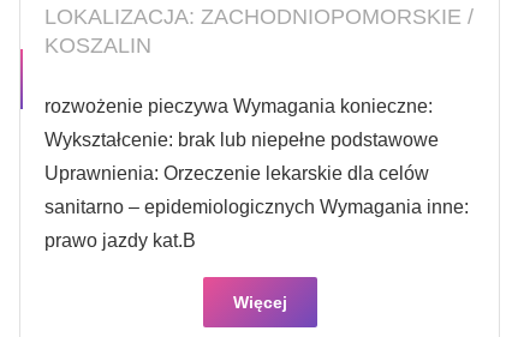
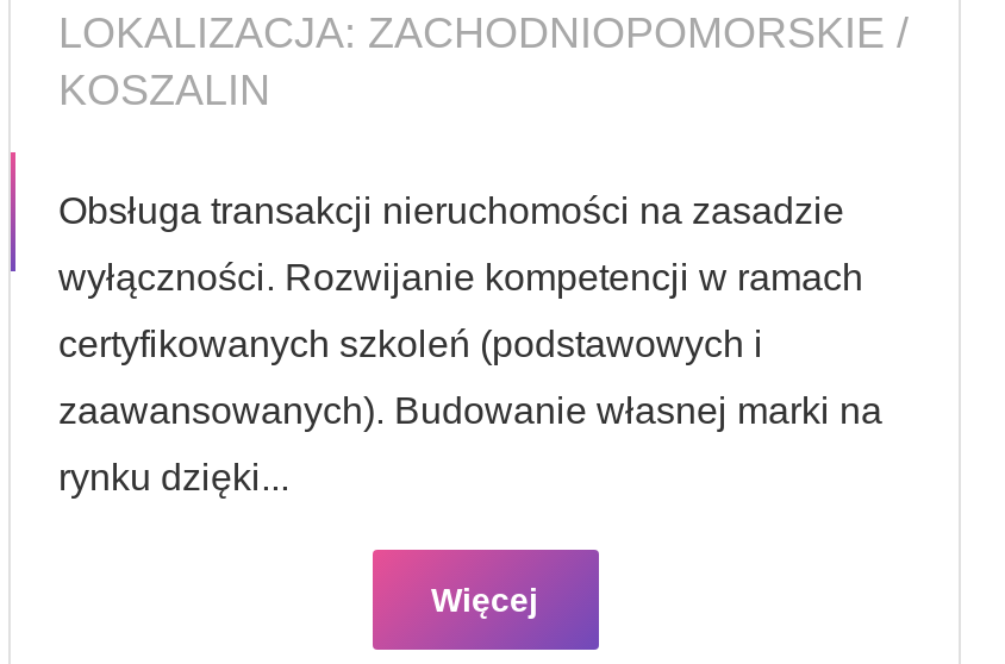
[44,96,433,116] rozwożenie pieczywa Wymagania konieczne: -> [58,190,844,231] Obsługa transakcji nieruchomości na zasadzie
[44,130,439,150] Wykształcenie: brak lub niepełne podstawowe -> [58,257,863,297] wyłączności. Rozwijanie kompetencji w ramach
[44,163,429,183] Uprawnienia: Orzeczenie lekarskie dla celów -> [58,324,763,364] certyfikowanych szkoleń (podstawowych i
[44,197,469,217] sanitarno – epidemiologicznych Wymagania inne: -> [58,390,882,431] zaawansowanych). Budowanie własnej marki na
[44,230,196,251] prawo jazdy kat.B -> [58,457,289,497] rynku dzięki...

